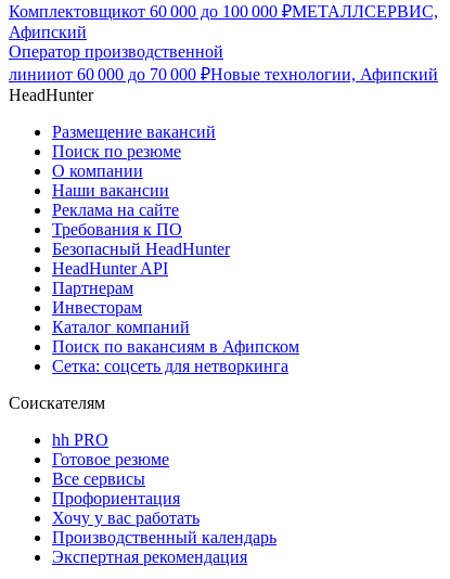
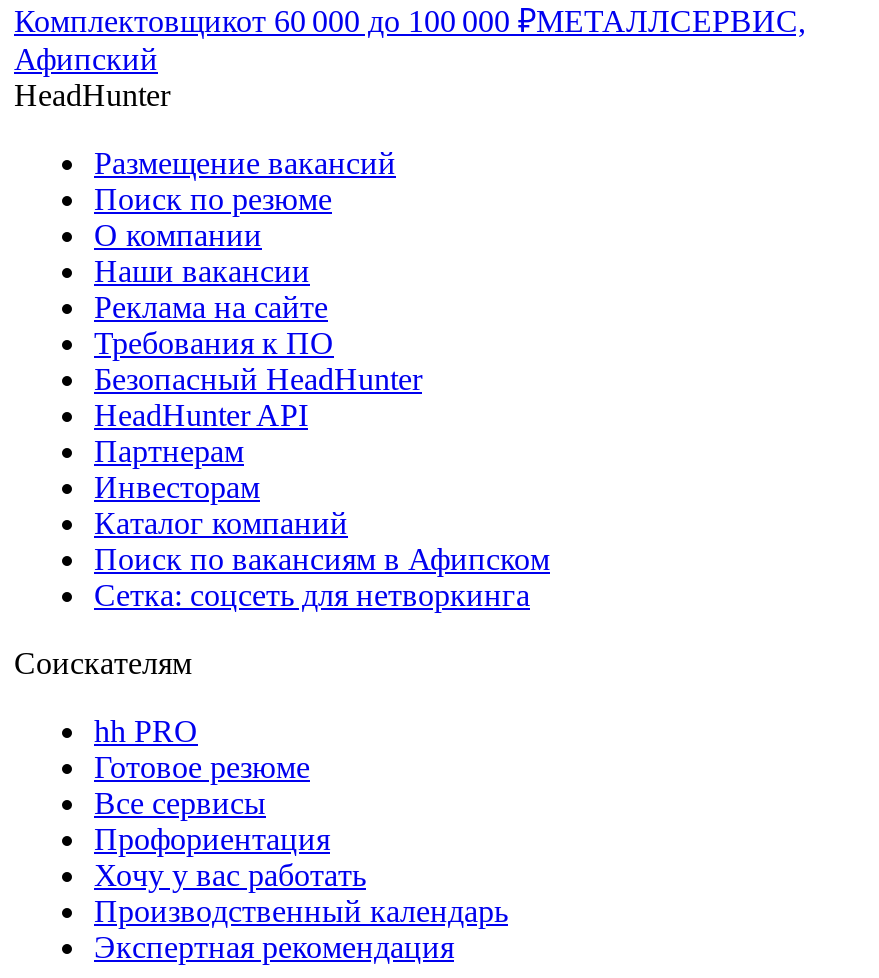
[9,42,438,84] Оператор производственной | линииот 60 000 до 70 000 ₽Новые технологии, Афипский -> none

